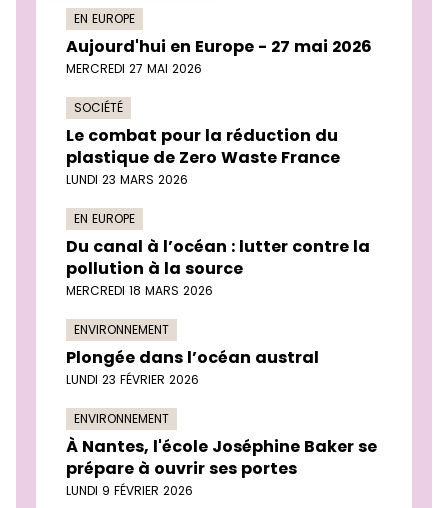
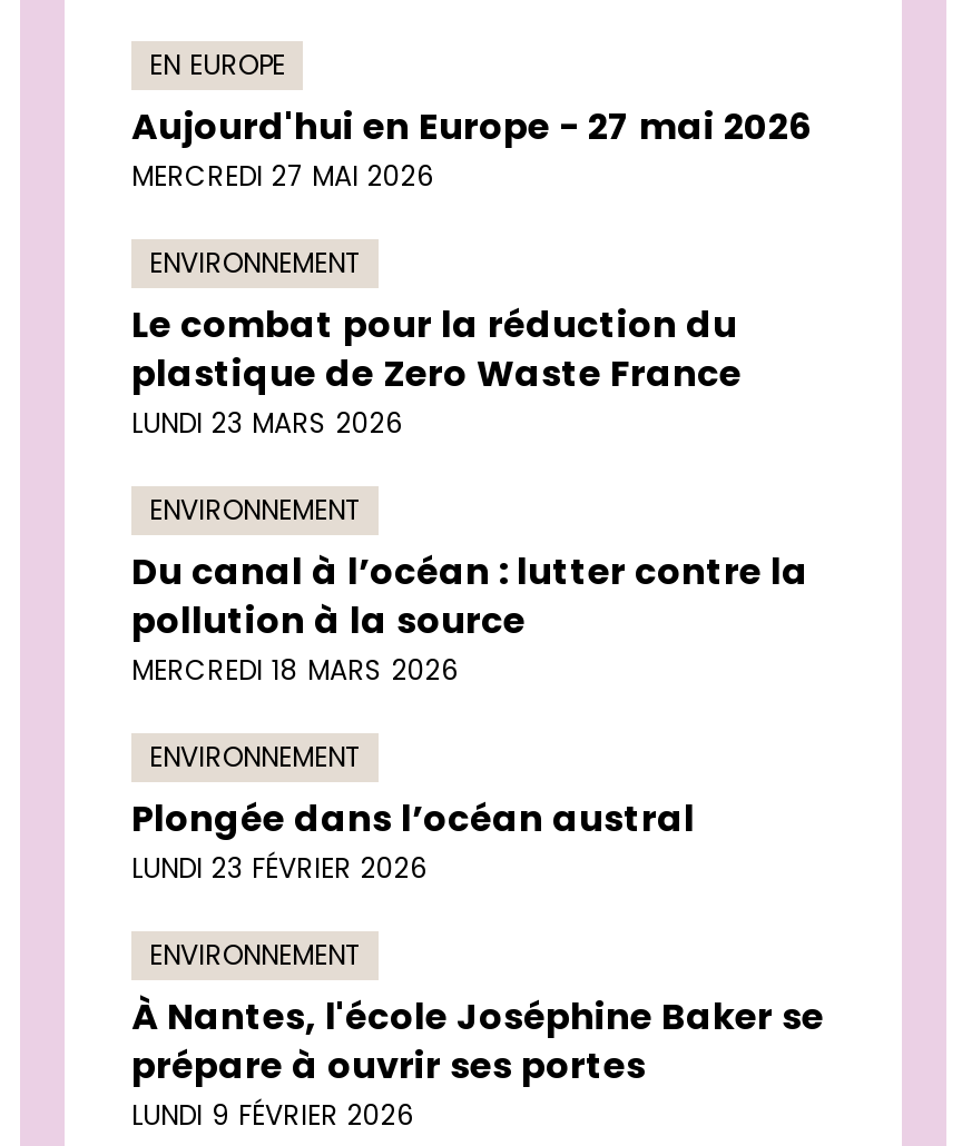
[74,99,123,116] SOCIÉTÉ -> [149,243,361,281] ENVIRONNEMENT
[74,210,135,227] EN EUROPE -> [149,490,361,528] ENVIRONNEMENT

